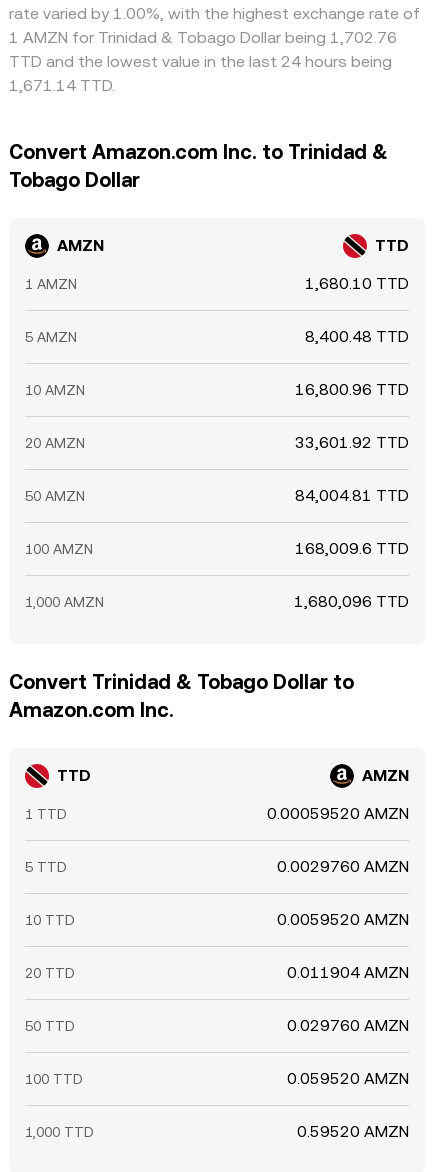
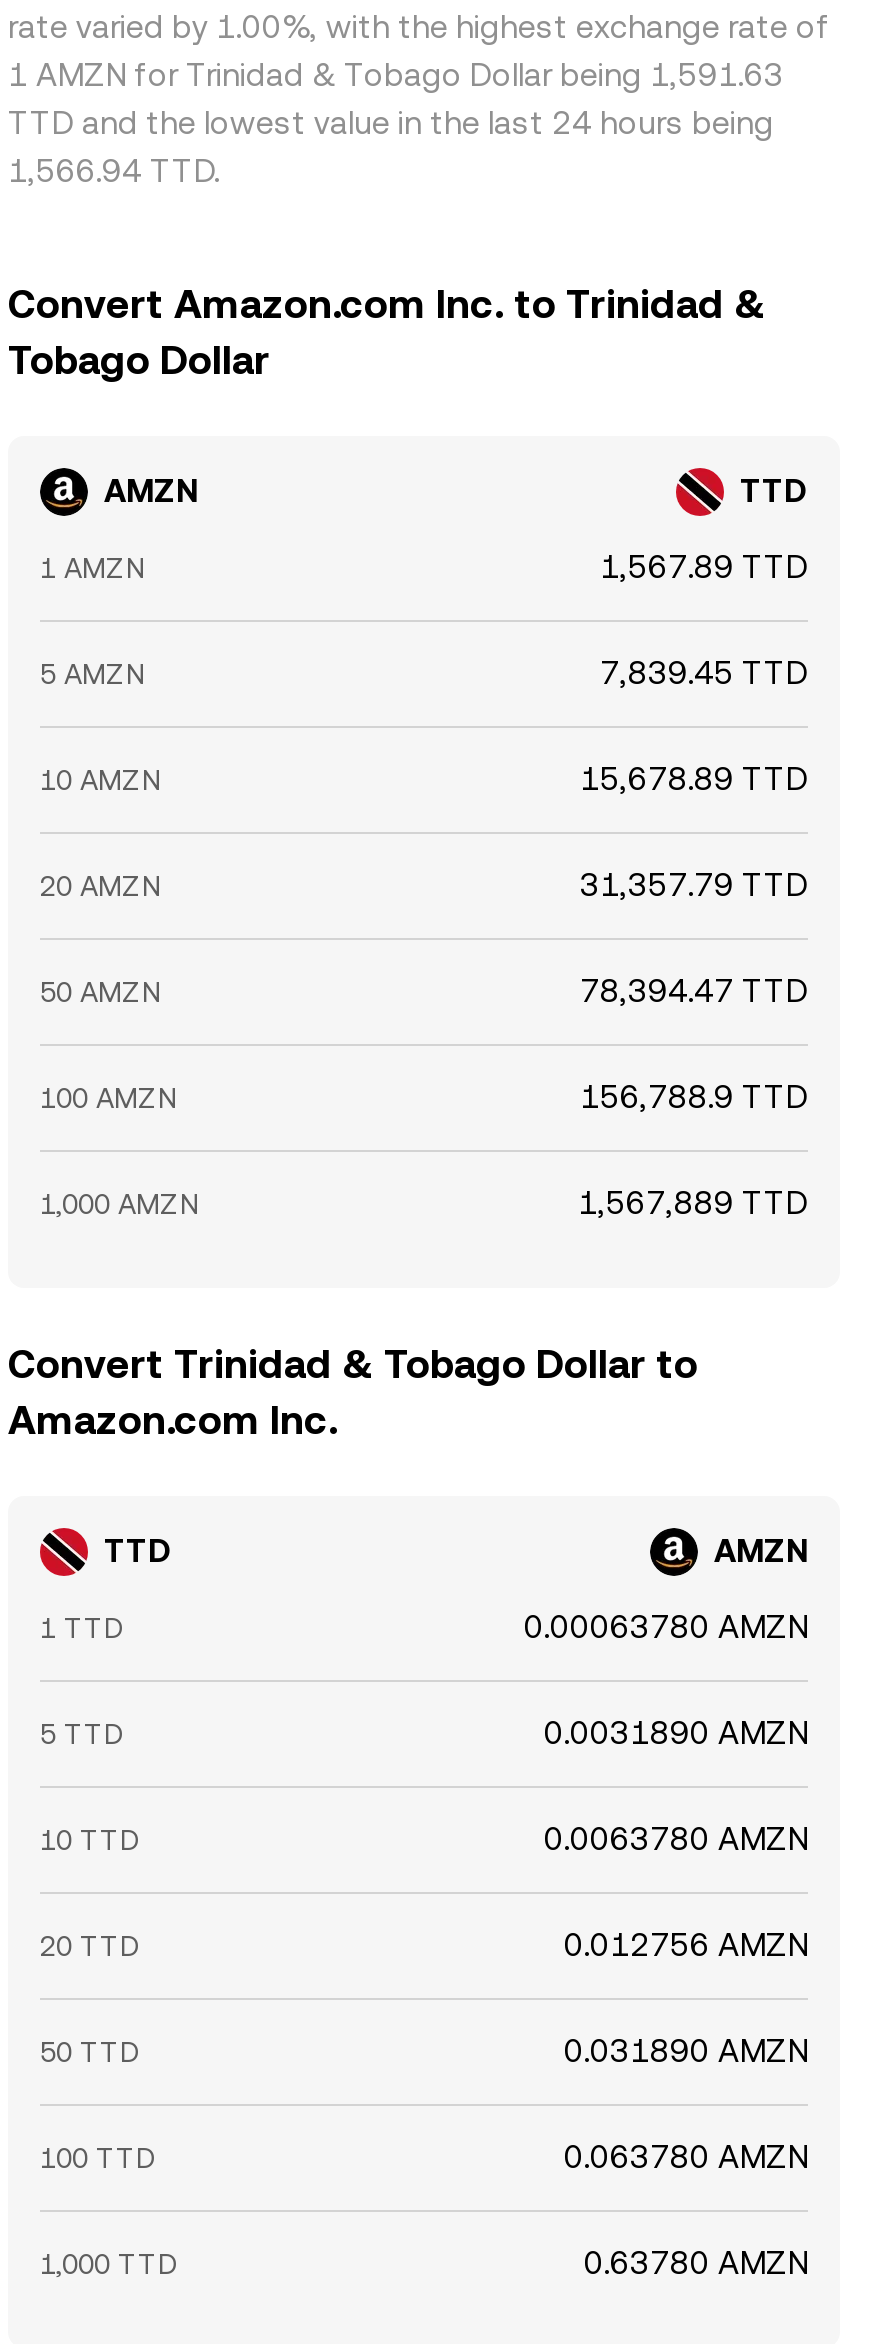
[9,28,397,47] 1 AMZN for Trinidad & Tobago Dollar being 1,702.76 -> [8,56,784,94] 1 AMZN for Trinidad & Tobago Dollar being 1,591.63
[9,76,115,95] 1,671.14 TTD. -> [8,152,220,190] 1,566.94 TTD.
[305,274,409,293] 1,680.10 TTD -> [600,548,808,586] 1,567.89 TTD
[305,327,409,346] 8,400.48 TTD -> [600,654,808,692] 7,839.45 TTD
[295,380,409,399] 16,800.96 TTD -> [580,760,808,798] 15,678.89 TTD
[295,433,409,452] 33,601.92 TTD -> [580,866,808,904] 31,357.79 TTD
[295,486,409,505] 84,004.81 TTD -> [580,972,808,1010] 78,394.47 TTD
[295,539,409,558] 168,009.6 TTD -> [580,1078,808,1116] 156,788.9 TTD
[294,592,409,611] 1,680,096 TTD -> [578,1184,808,1222] 1,567,889 TTD
[267,804,409,823] 0.00059520 AMZN -> [524,1608,808,1646] 0.00063780 AMZN
[277,857,409,876] 0.0029760 AMZN -> [544,1714,808,1752] 0.0031890 AMZN
[277,910,409,929] 0.0059520 AMZN -> [544,1820,808,1858] 0.0063780 AMZN
[287,963,409,982] 0.011904 AMZN -> [564,1926,808,1964] 0.012756 AMZN
[287,1016,409,1035] 0.029760 AMZN -> [564,2032,808,2070] 0.031890 AMZN
[287,1069,409,1088] 0.059520 AMZN -> [564,2138,808,2176] 0.063780 AMZN
[297,1122,409,1141] 0.59520 AMZN -> [584,2244,808,2282] 0.63780 AMZN

